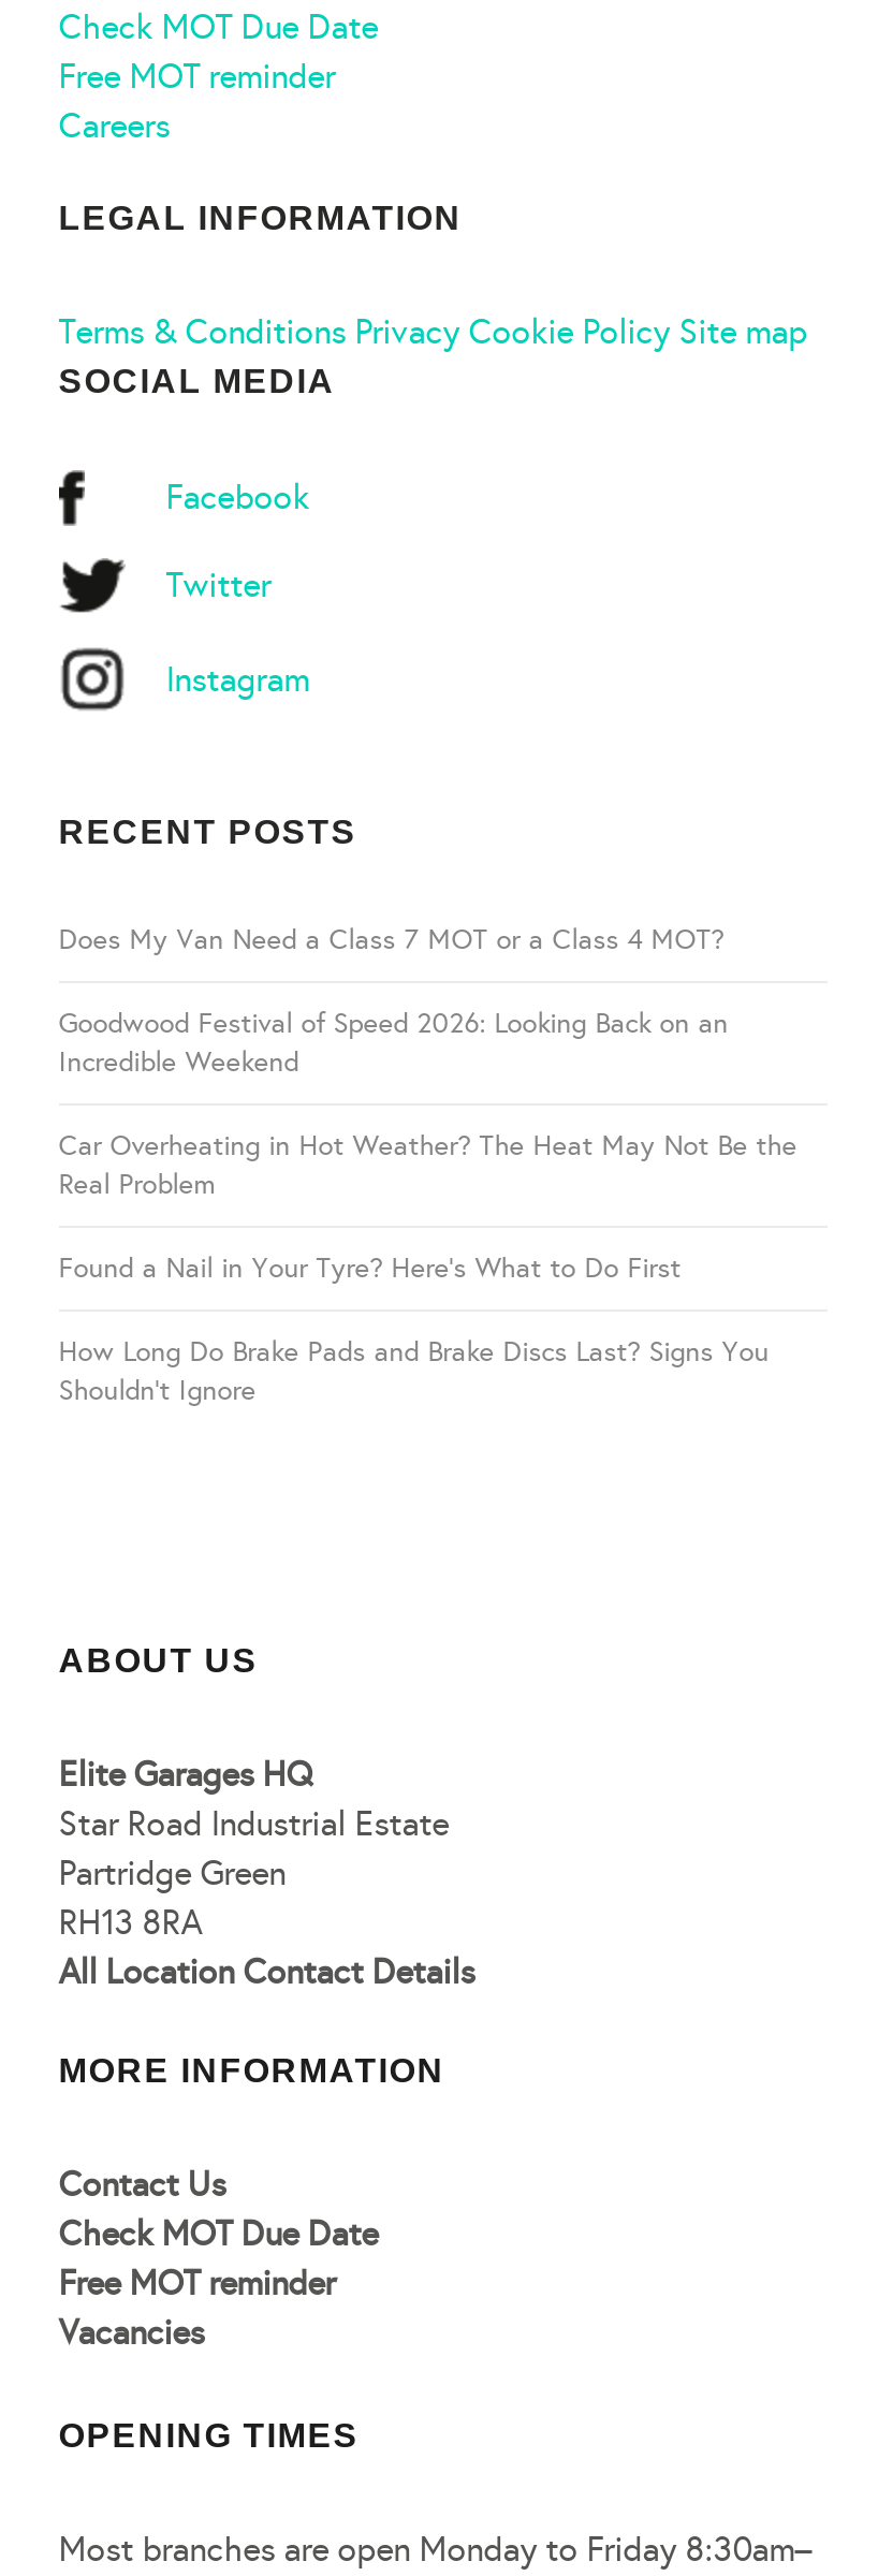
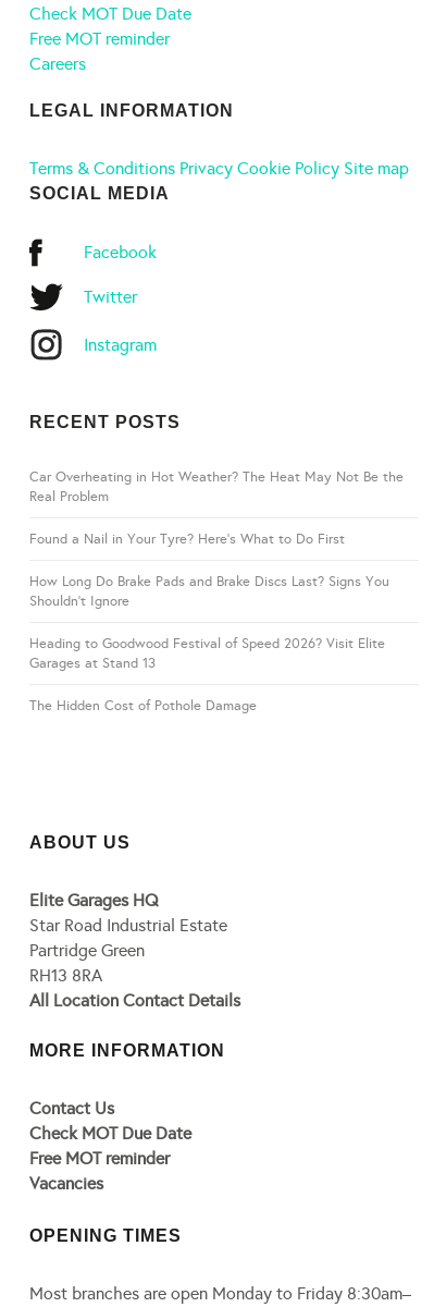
[59,923,728,1080] Does My Van Need a Class 7 MOT or a Class 4 MOT? | Goodwood Festival of Speed 2026: Looking Back on an | Incredible Weekend -> none
moved [59,1129,797,1408] -> [29,468,403,610]: Car Overheating in Hot Weather? The Heat May Not Be the | Real Problem | Found a Nail in Your Tyre? Here’s What to Do First | How Long Do Brake Pads and Brake Discs Last? Signs You | Shouldn’t Ignore
none -> [29,635,385,714] Heading to Goodwood Festival of Speed 2026? Visit Elite | Garages at Stand 13 | The Hidden Cost of Pothole Damage

